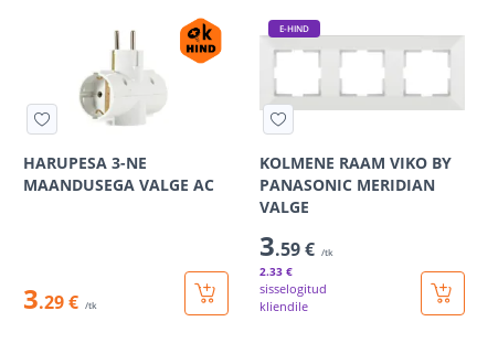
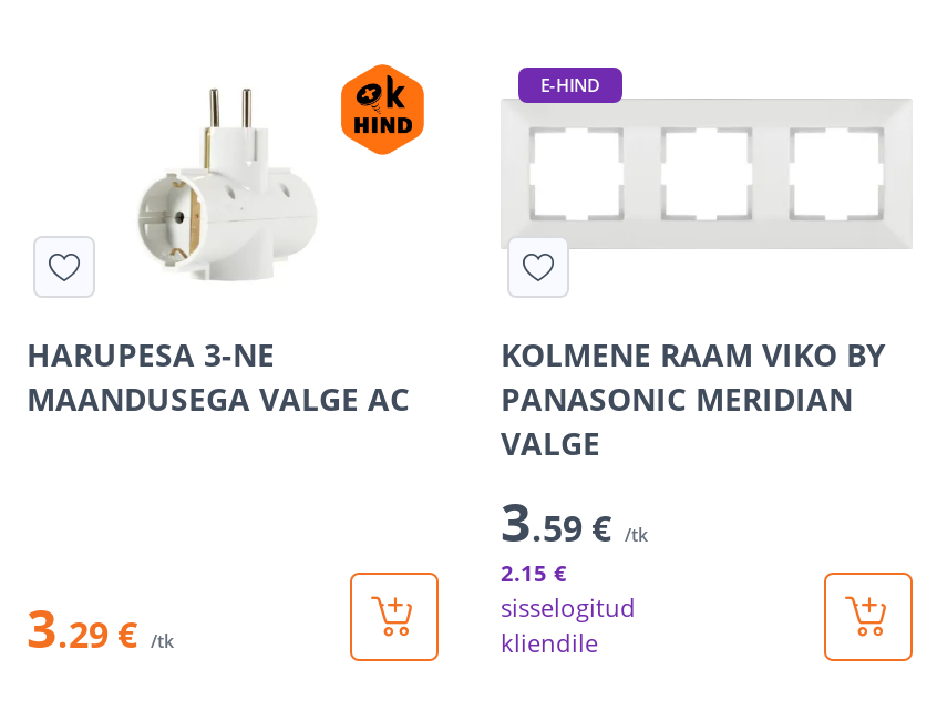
[259,264,293,279] 2.33 € -> [501,557,567,588] 2.15 €

